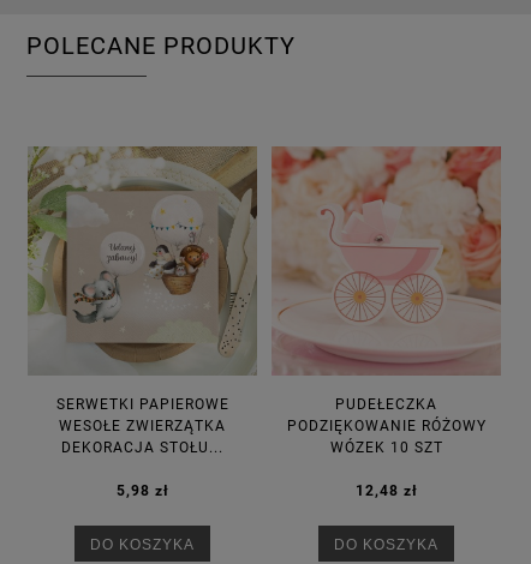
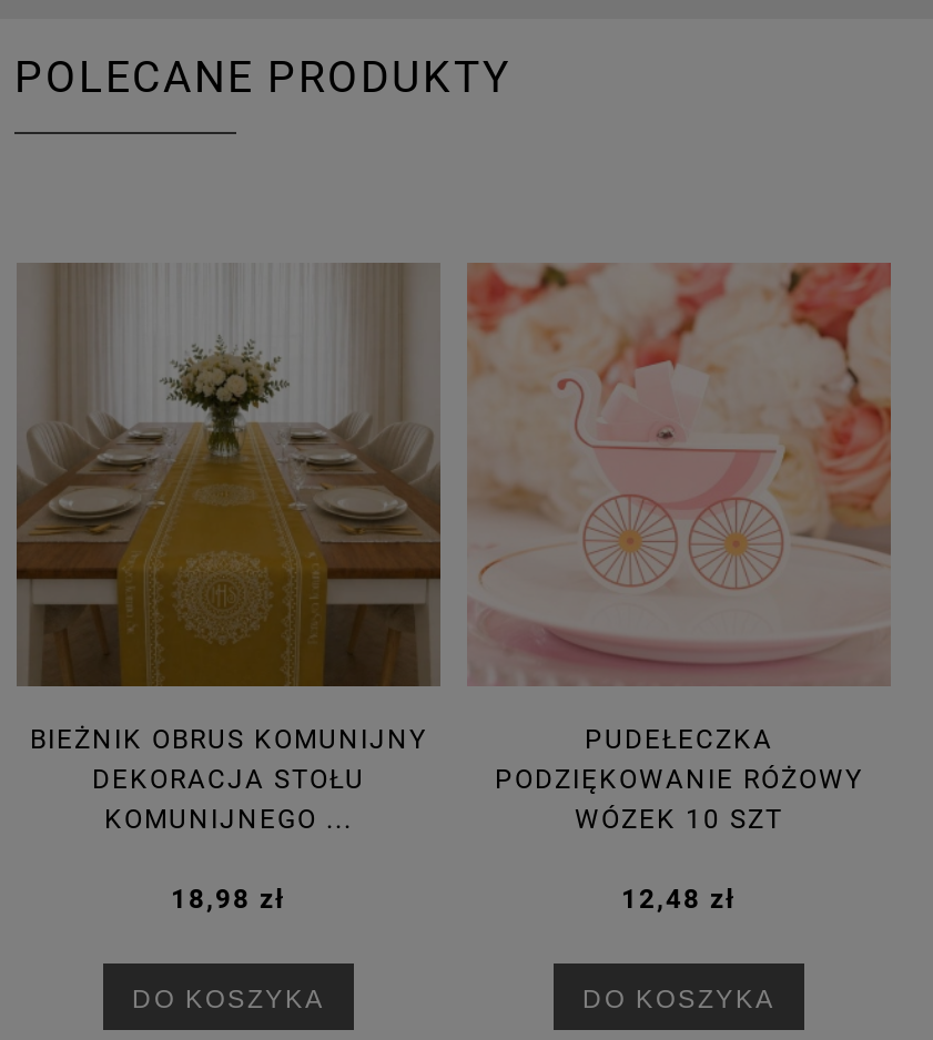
[26,145,258,456] [image] | SERWETKI PAPIEROWE | WESOŁE ZWIERZĄTKA | DEKORACJA STOŁU... -> [14,263,440,836] [image] | BIEŻNIK OBRUS KOMUNIJNY | DEKORACJA STOŁU | KOMUNIJNEGO ...
[116,482,169,499] 5,98 zł -> [171,883,286,914] 18,98 zł

